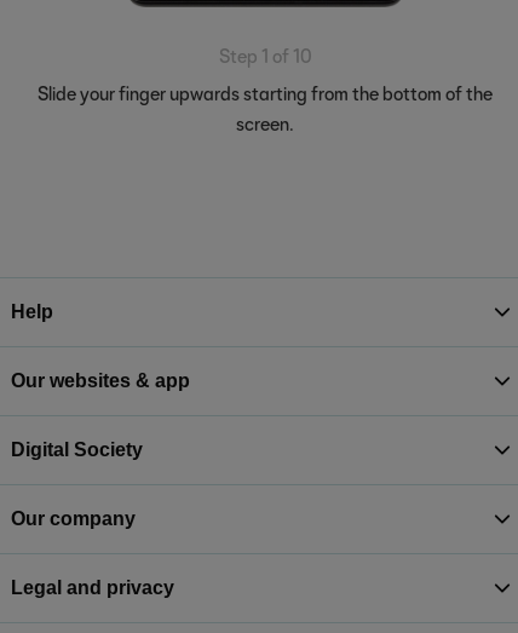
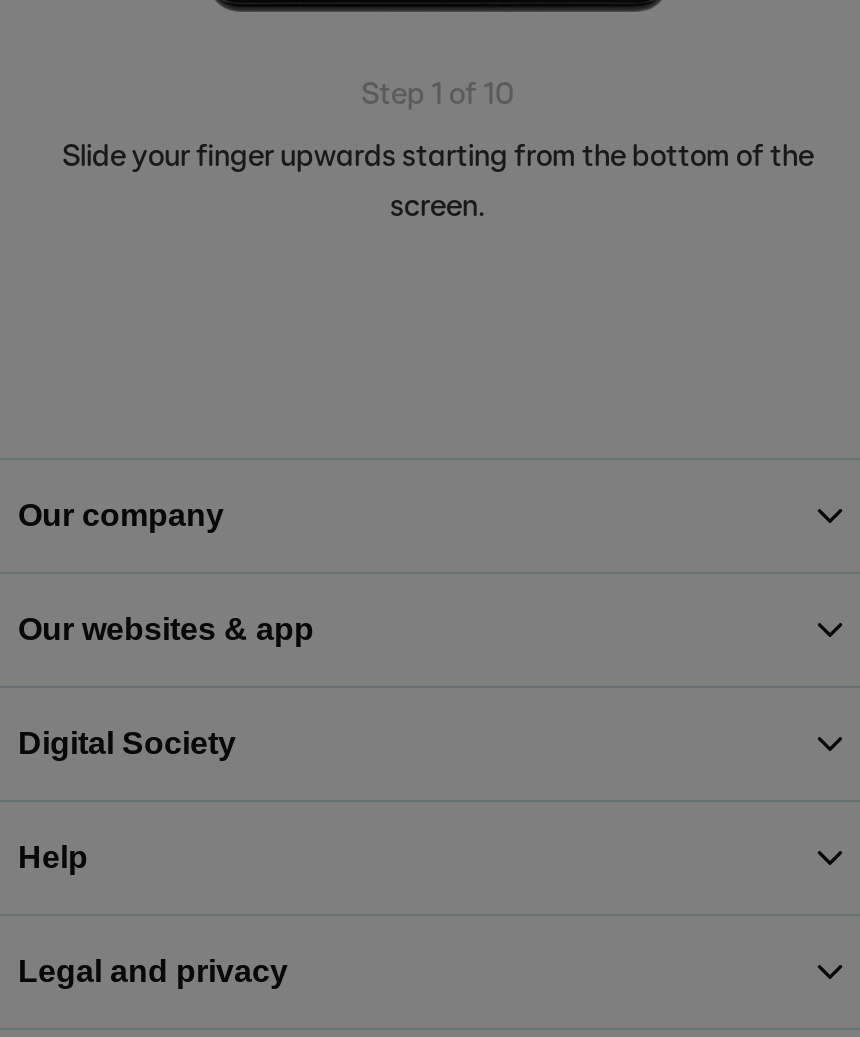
moved [11,301,53,322] -> [18,840,88,874]: Help
moved [11,508,136,529] -> [18,498,224,532]: Our company

